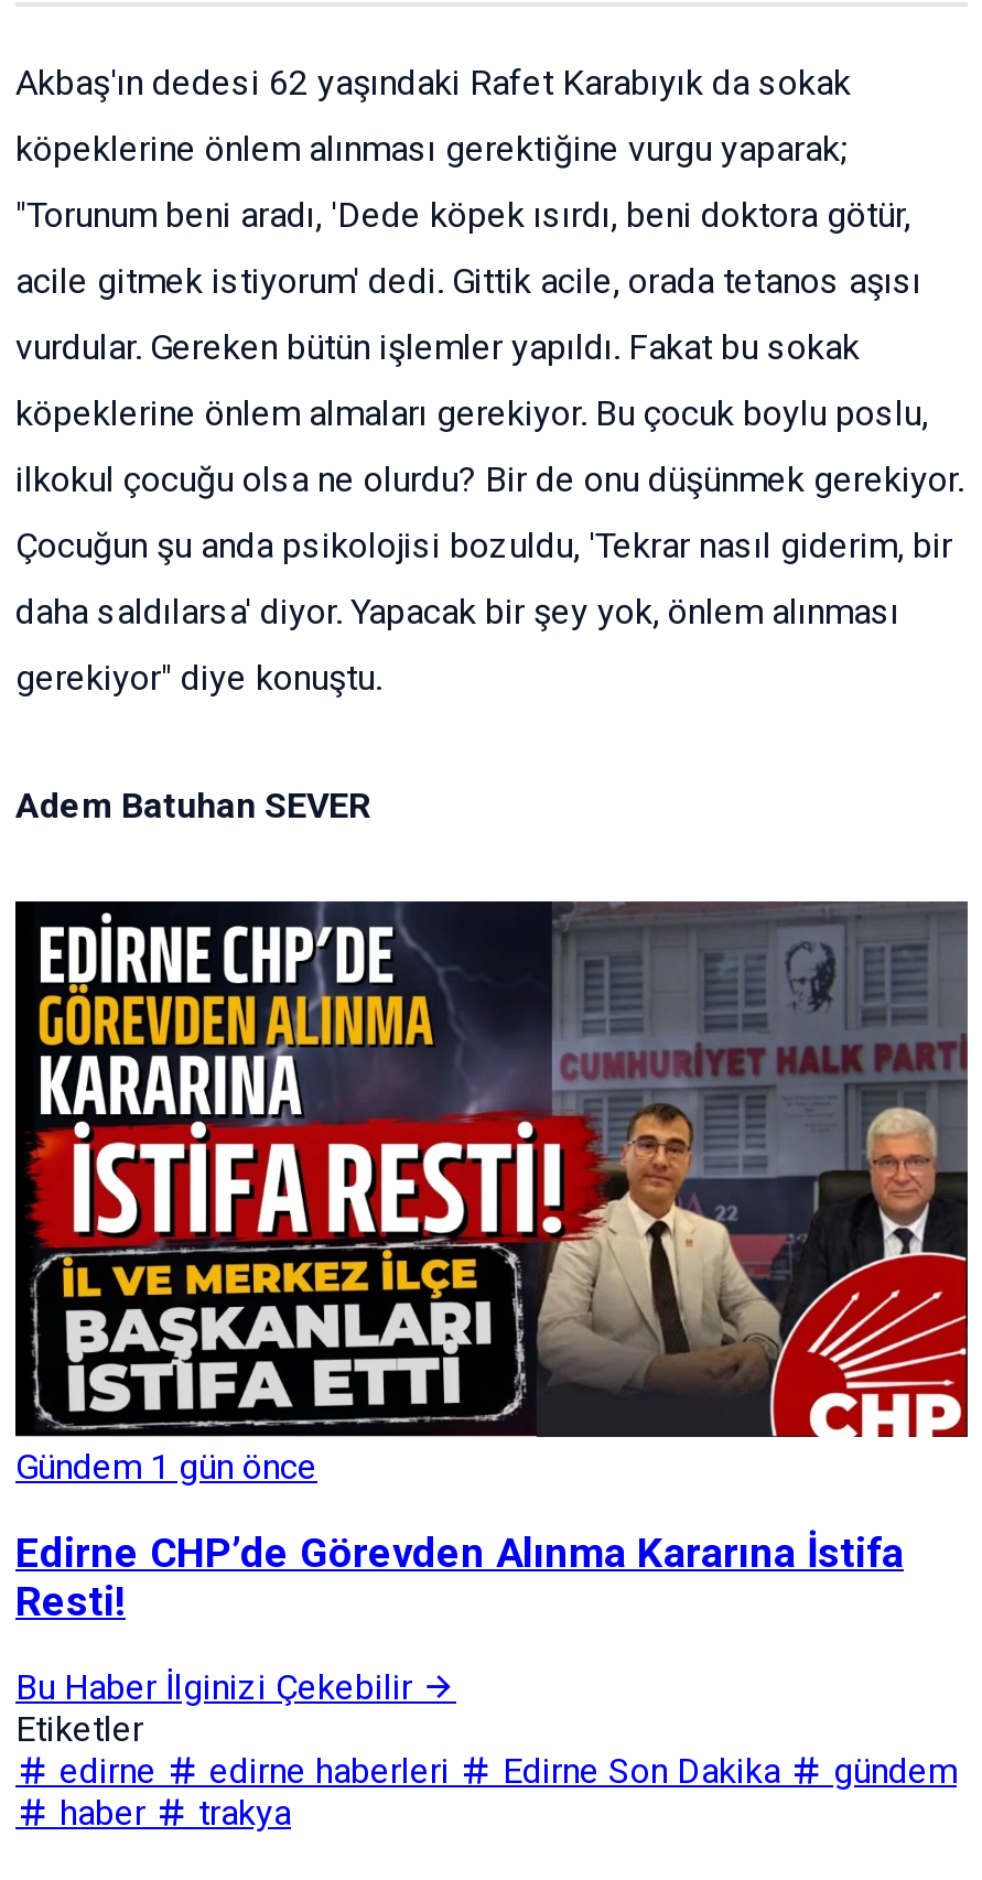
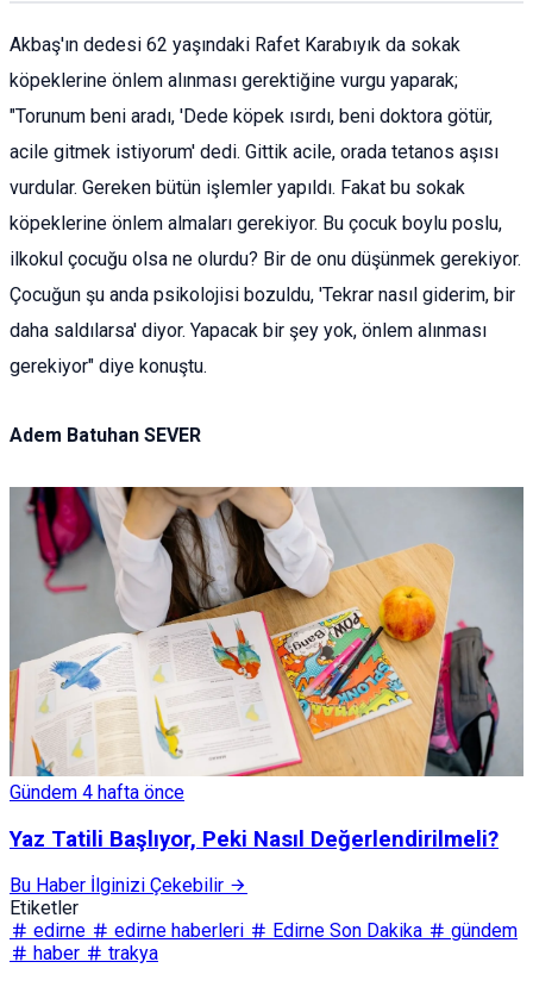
[13,899,968,1488] [image] | Gündem 1 gün önce -> [8,486,523,804] [image] | Gündem 4 hafta önce
[15,1529,904,1626] Edirne CHP’de Görevden Alınma Kararına İstifa | Resti! -> [10,826,498,852] Yaz Tatili Başlıyor, Peki Nasıl Değerlendirilmeli?

